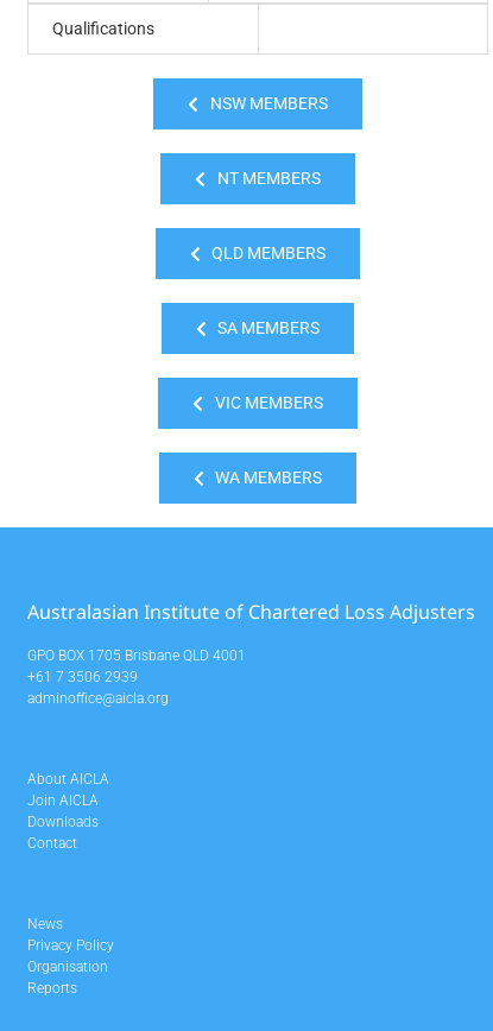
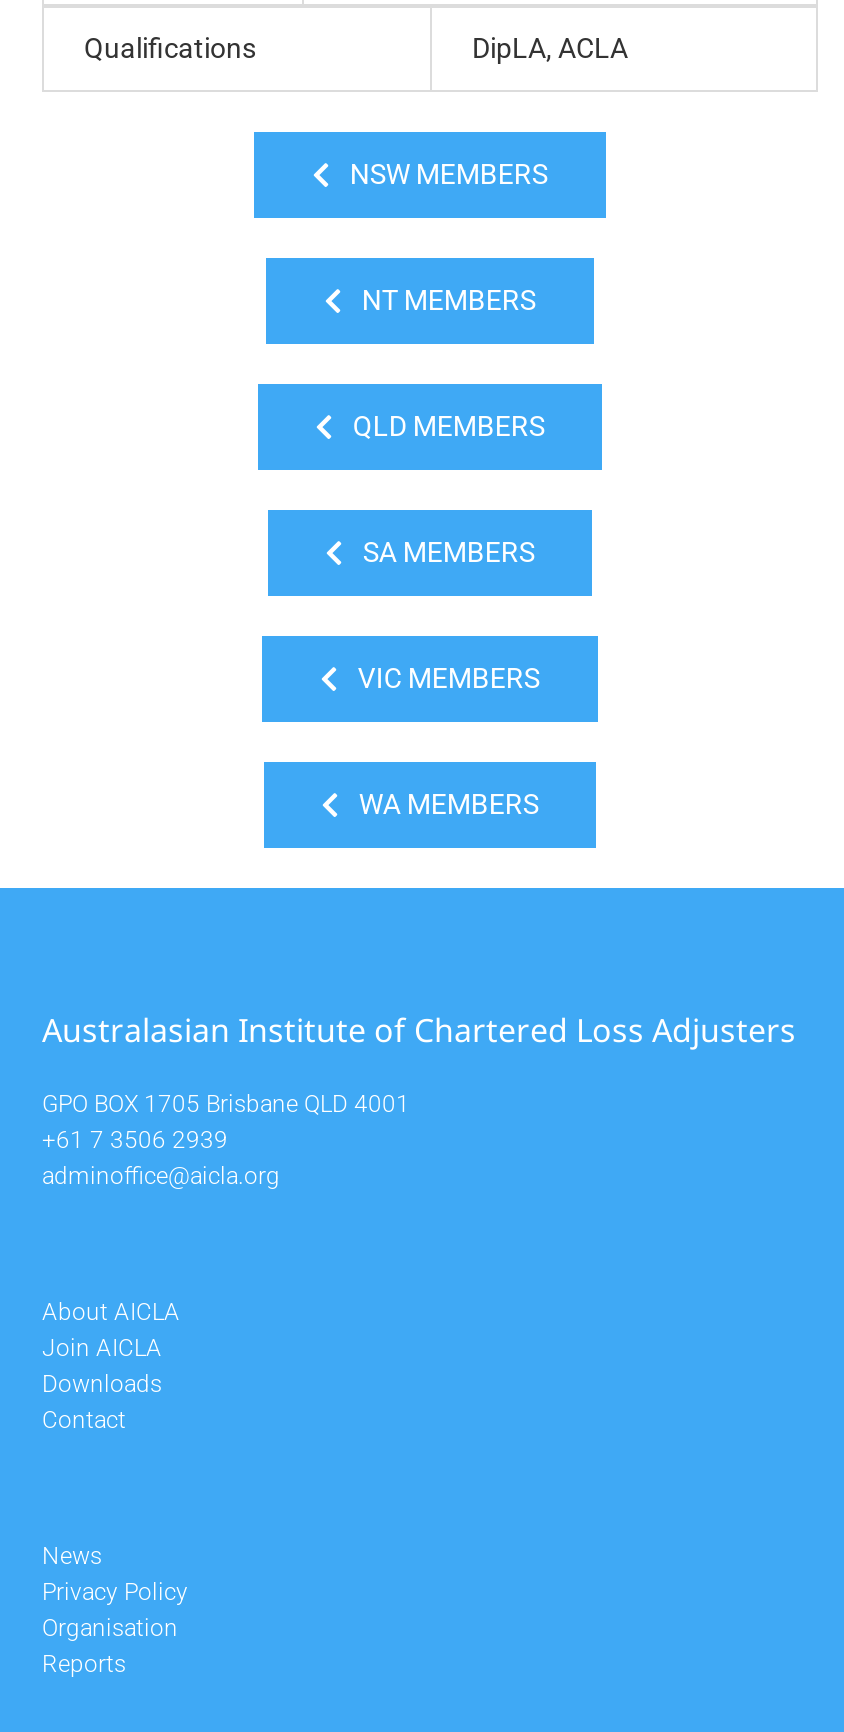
none -> [472,33,628,65] DipLA, ACLA

